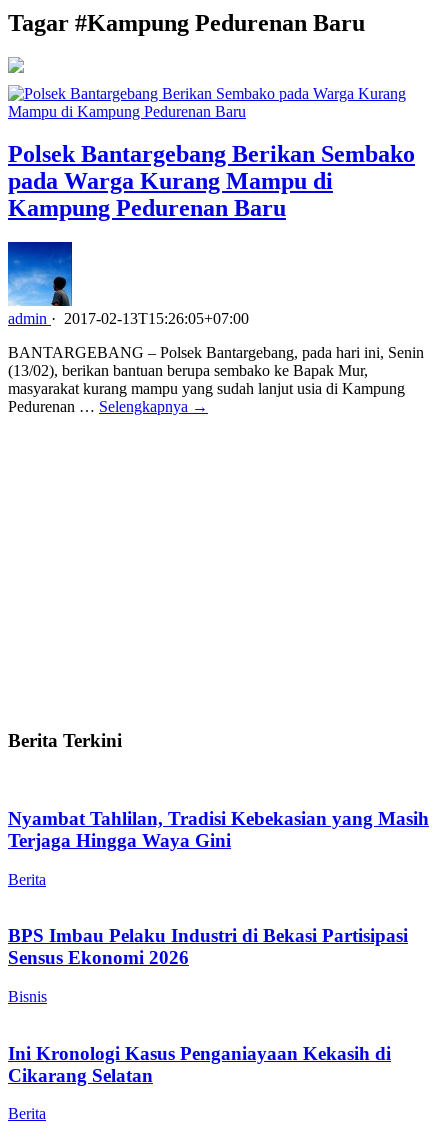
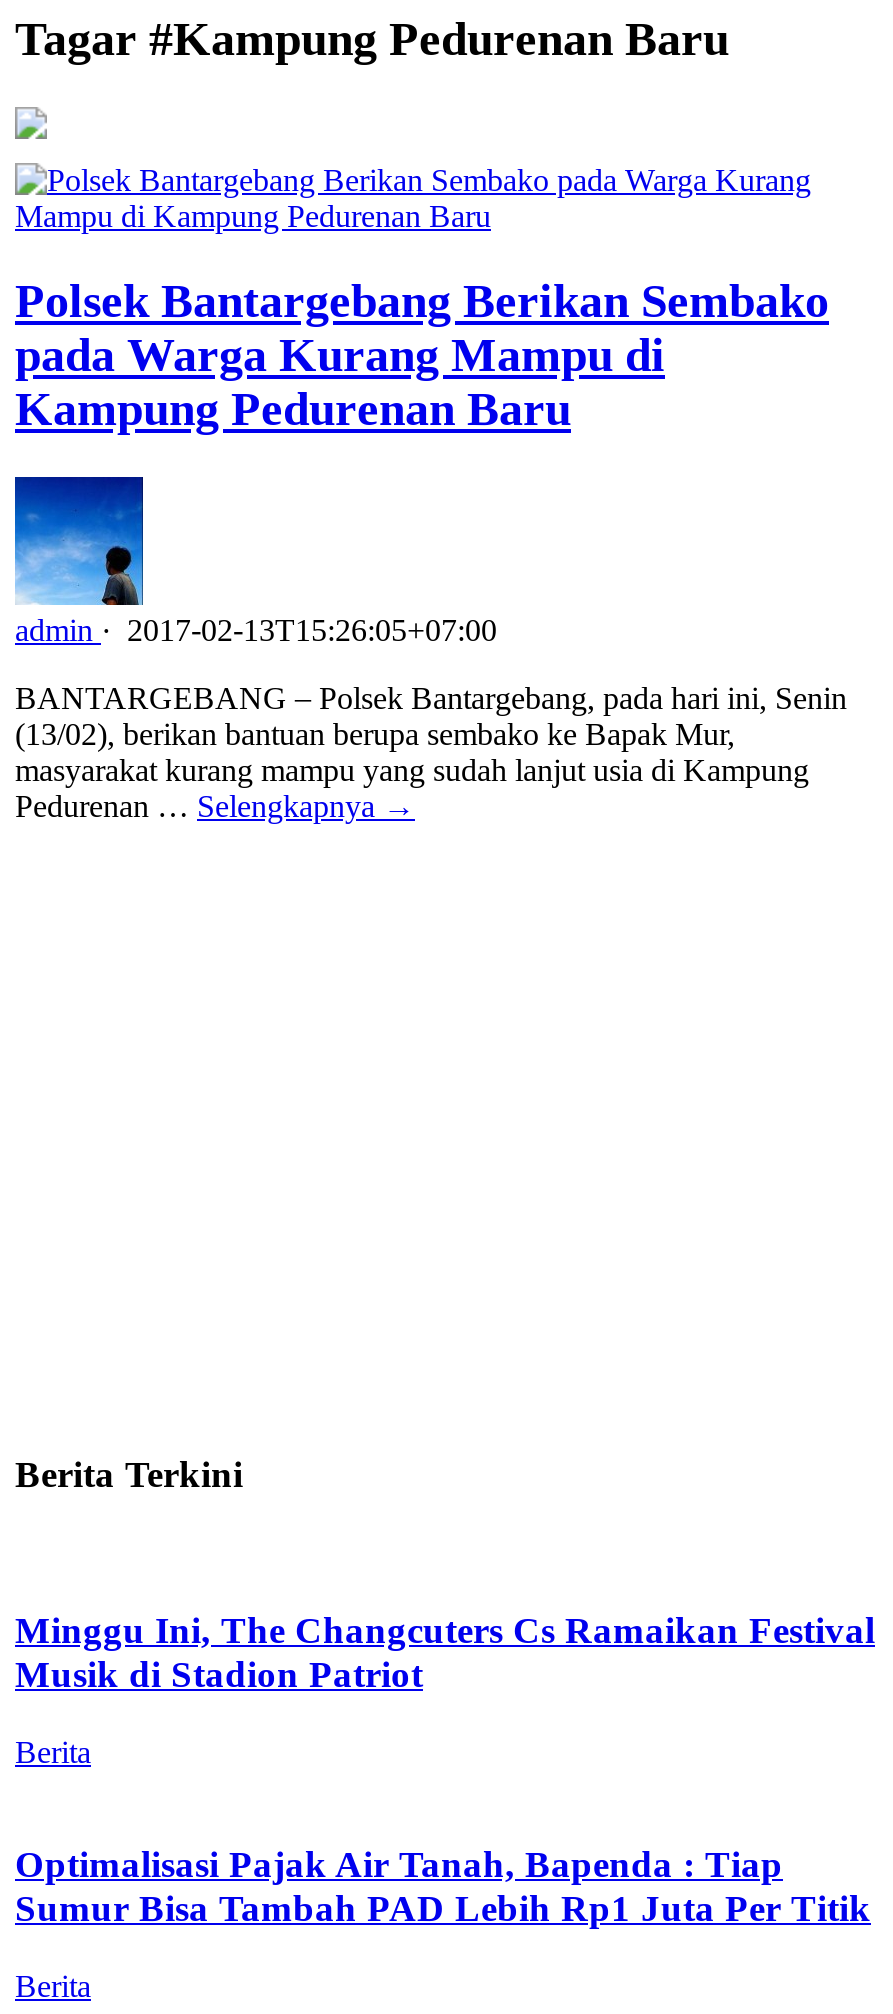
[8,808,429,851] Nyambat Tahlilan, Tradisi Kebekasian yang Masih | Terjaga Hingga Waya Gini -> [15,1609,875,1695] Minggu Ini, The Changcuters Cs Ramaikan Festival | Musik di Stadion Patriot
[8,925,408,1086] BPS Imbau Pelaku Industri di Bekasi Partisipasi | Sensus Ekonomi 2026 | Bisnis | Ini Kronologi Kasus Penganiayaan Kekasih di | Cikarang Selatan -> [15,1843,871,1929] Optimalisasi Pajak Air Tanah, Bapenda : Tiap | Sumur Bisa Tambah PAD Lebih Rp1 Juta Per Titik

